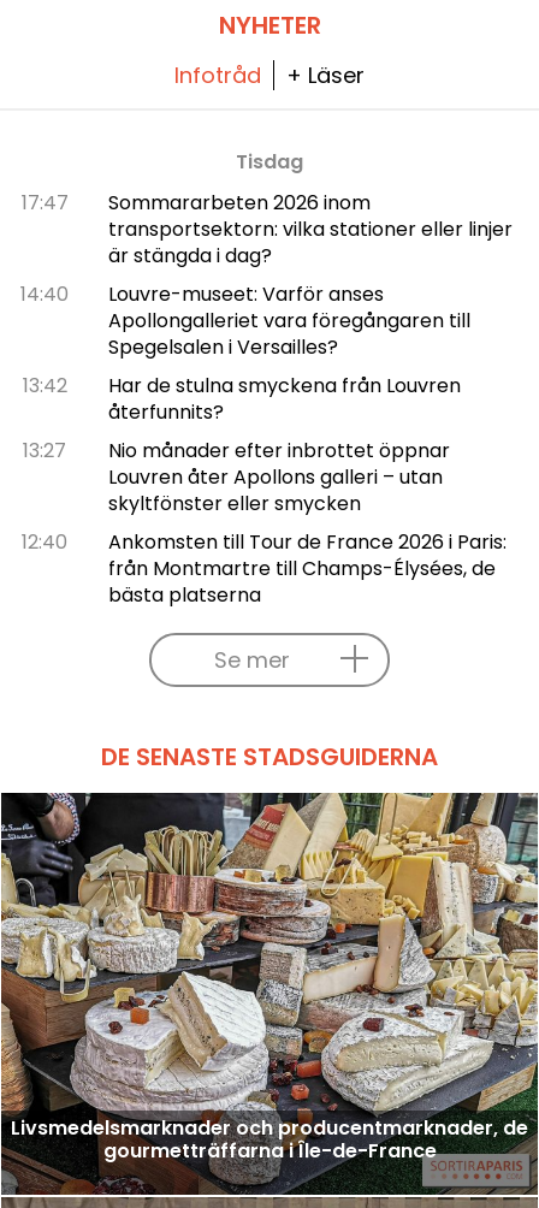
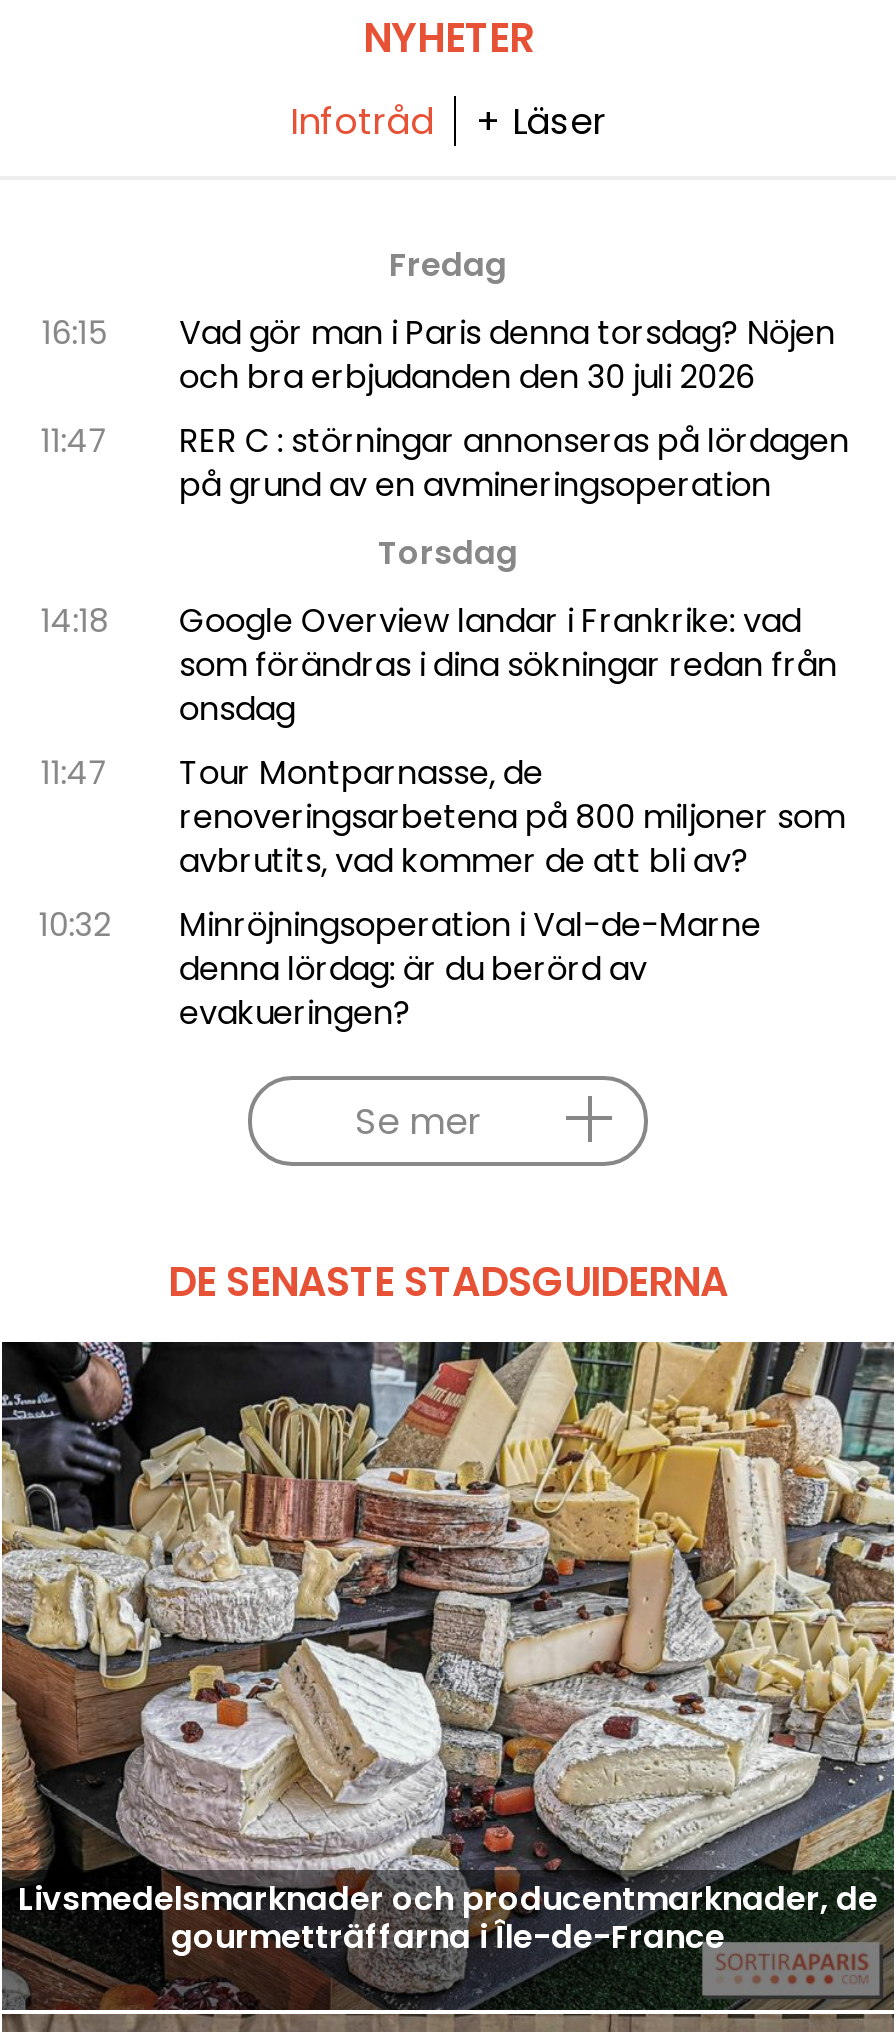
[21,147,512,608] Tisdag | 17:47 | Sommararbeten 2026 inom | transportsektorn: vilka stationer eller linjer | är stängda i dag? | 14:40 | Louvre-museet: Varför anses | Apollongalleriet vara föregångaren till | Spegelsalen i Versailles? | 13:42 | Har de stulna smyckena från Louvren | återfunnits? | 13:27 | Nio månader efter inbrottet öppnar | Louvren åter Apollons galleri – utan | skyltfönster eller smycken | 12:40 | Ankomsten till Tour de France 2026 i Paris: | från Montmartre till Champs-Élysées, de | bästa platserna -> [39,241,849,1035] Fredag | 16:15 | Vad gör man i Paris denna torsdag? Nöjen | och bra erbjudanden den 30 juli 2026 | 11:47 | RER C : störningar annonseras på lördagen | på grund av en avmineringsoperation | Torsdag | 14:18 | Google Overview landar i Frankrike: vad | som förändras i dina sökningar redan från | onsdag | 11:47 | Tour Montparnasse, de | renoveringsarbetena på 800 miljoner som | avbrutits, vad kommer de att bli av? | 10:32 | Minröjningsoperation i Val-de-Marne | denna lördag: är du berörd av | evakueringen?

